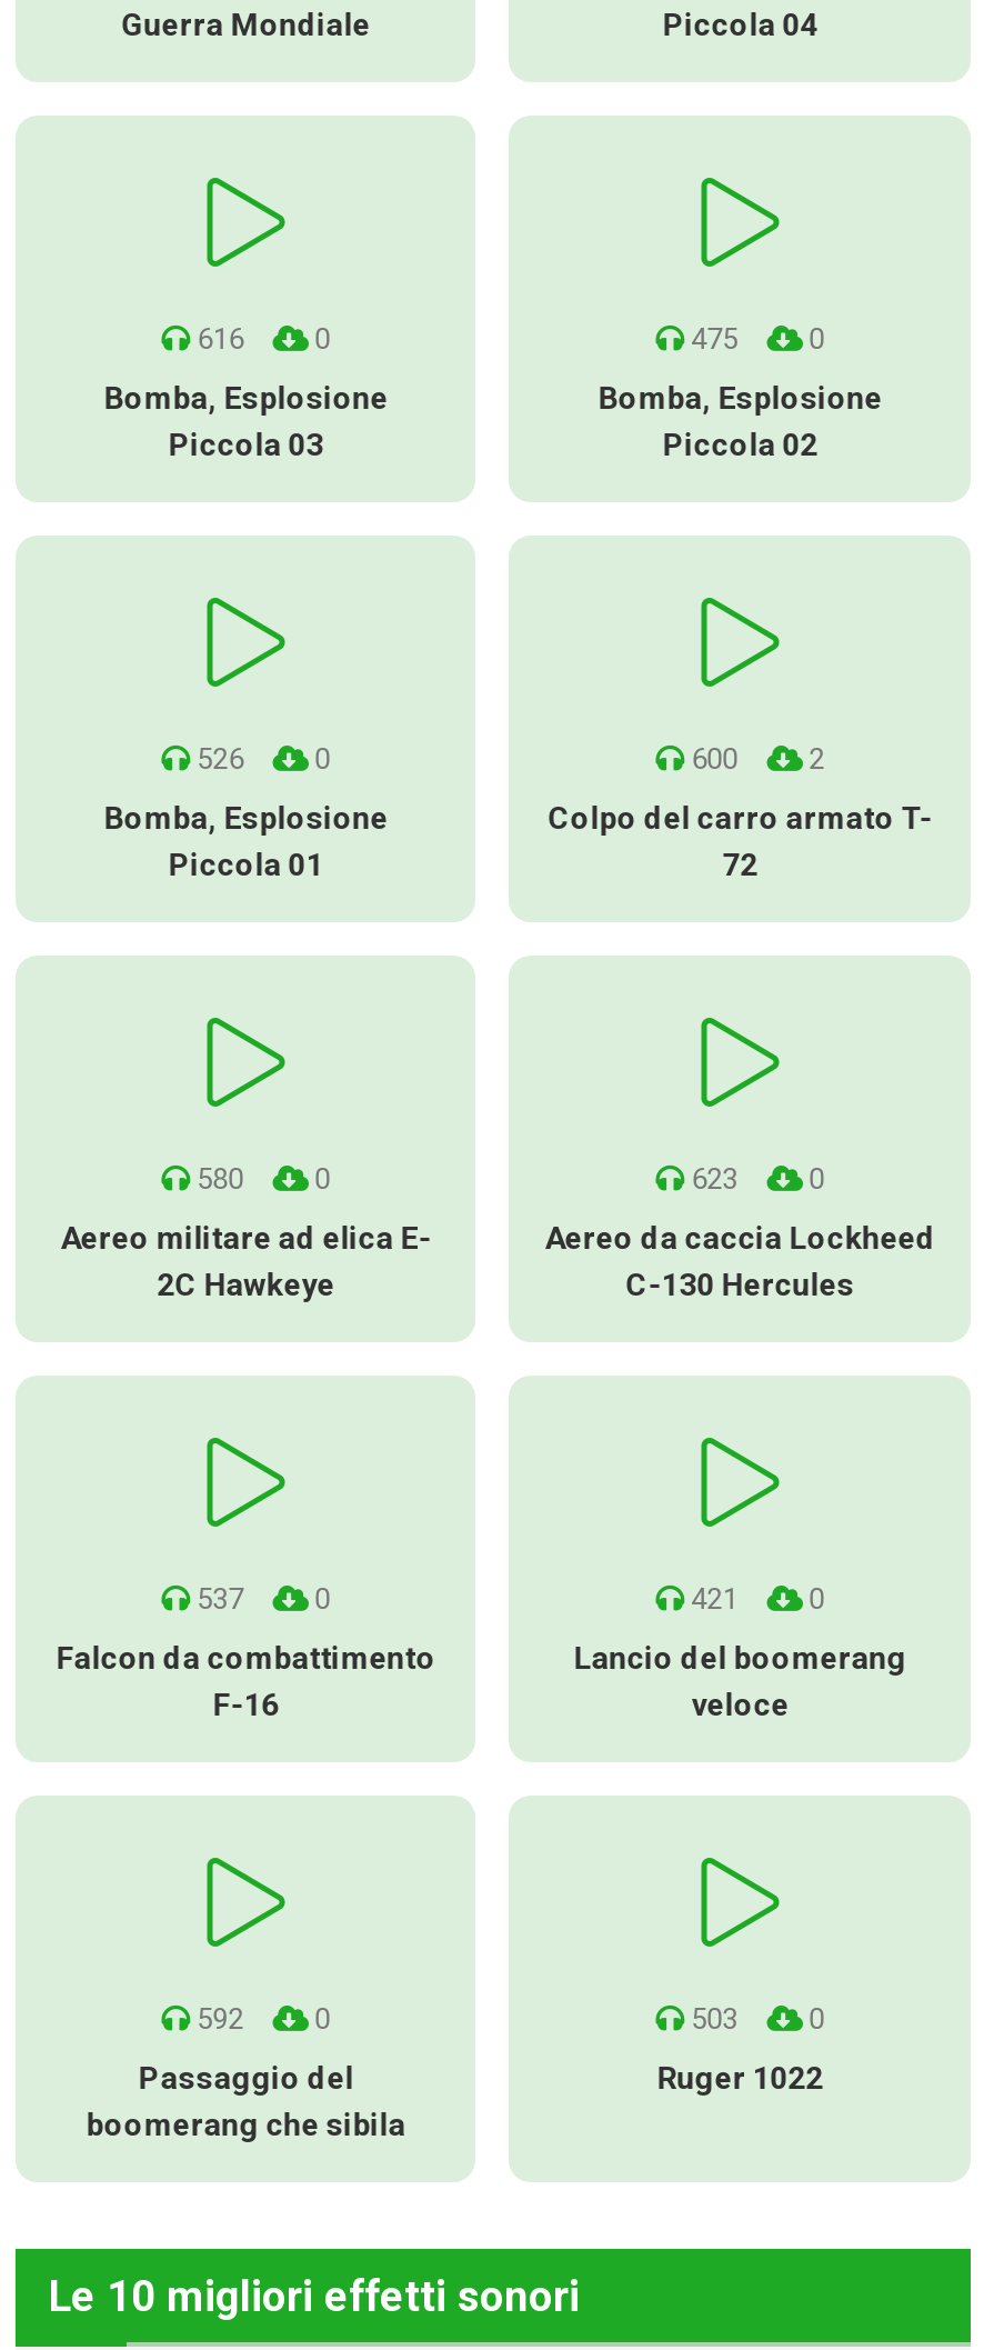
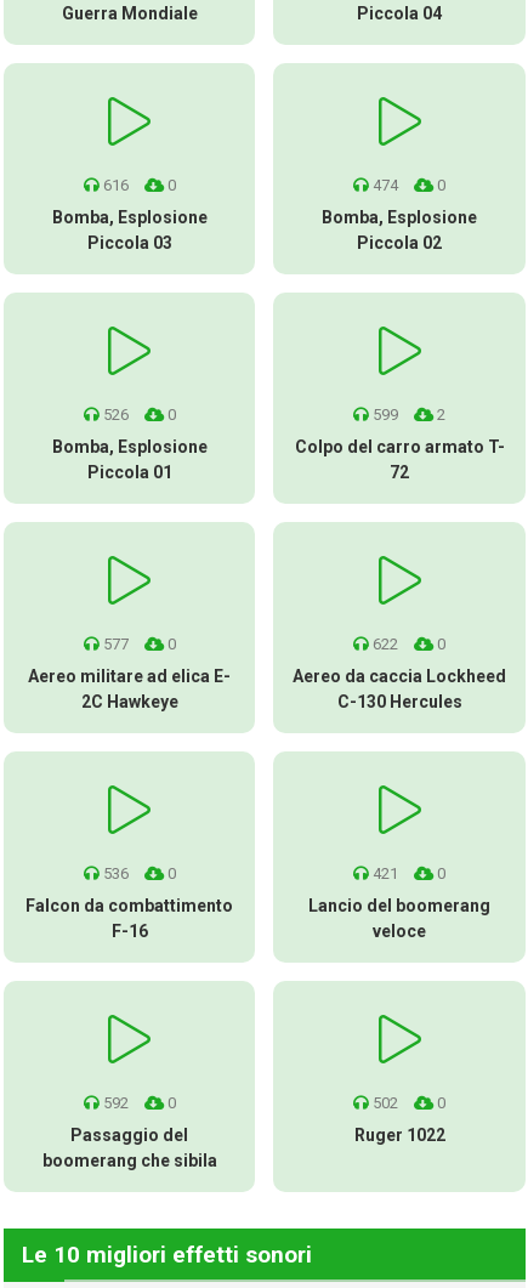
[685,322,825,356] 475 0 -> [369,176,446,194] 474 0
[685,742,825,776] 600 2 -> [369,405,446,424] 599 2
[190,1162,330,1196] 580 0 -> [99,635,176,653] 577 0
[685,1162,825,1196] 623 0 -> [369,635,446,653] 622 0
[190,1582,330,1616] 537 0 -> [99,864,176,883] 536 0
[685,2002,825,2036] 503 0 -> [369,1094,446,1112] 502 0

